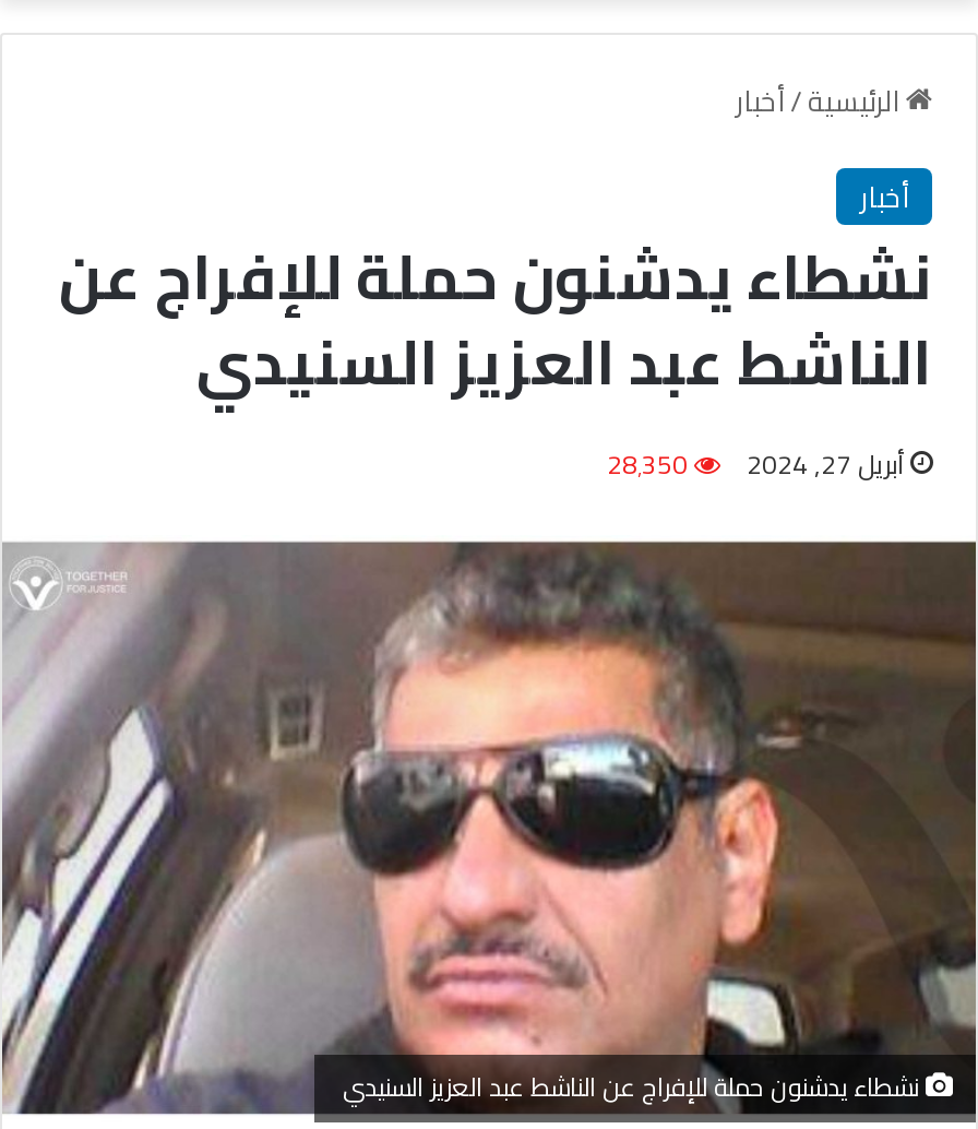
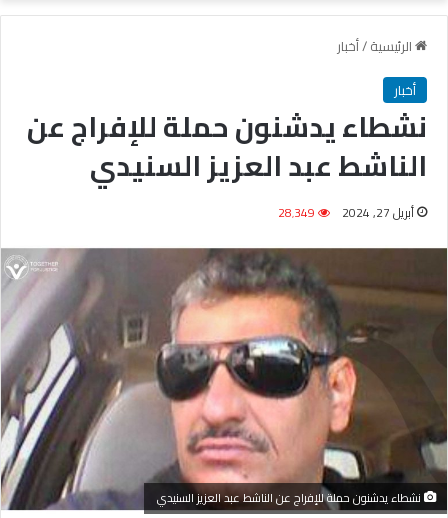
[607,439,688,489] 28٬350 -> [278,201,315,224] 28٬349

